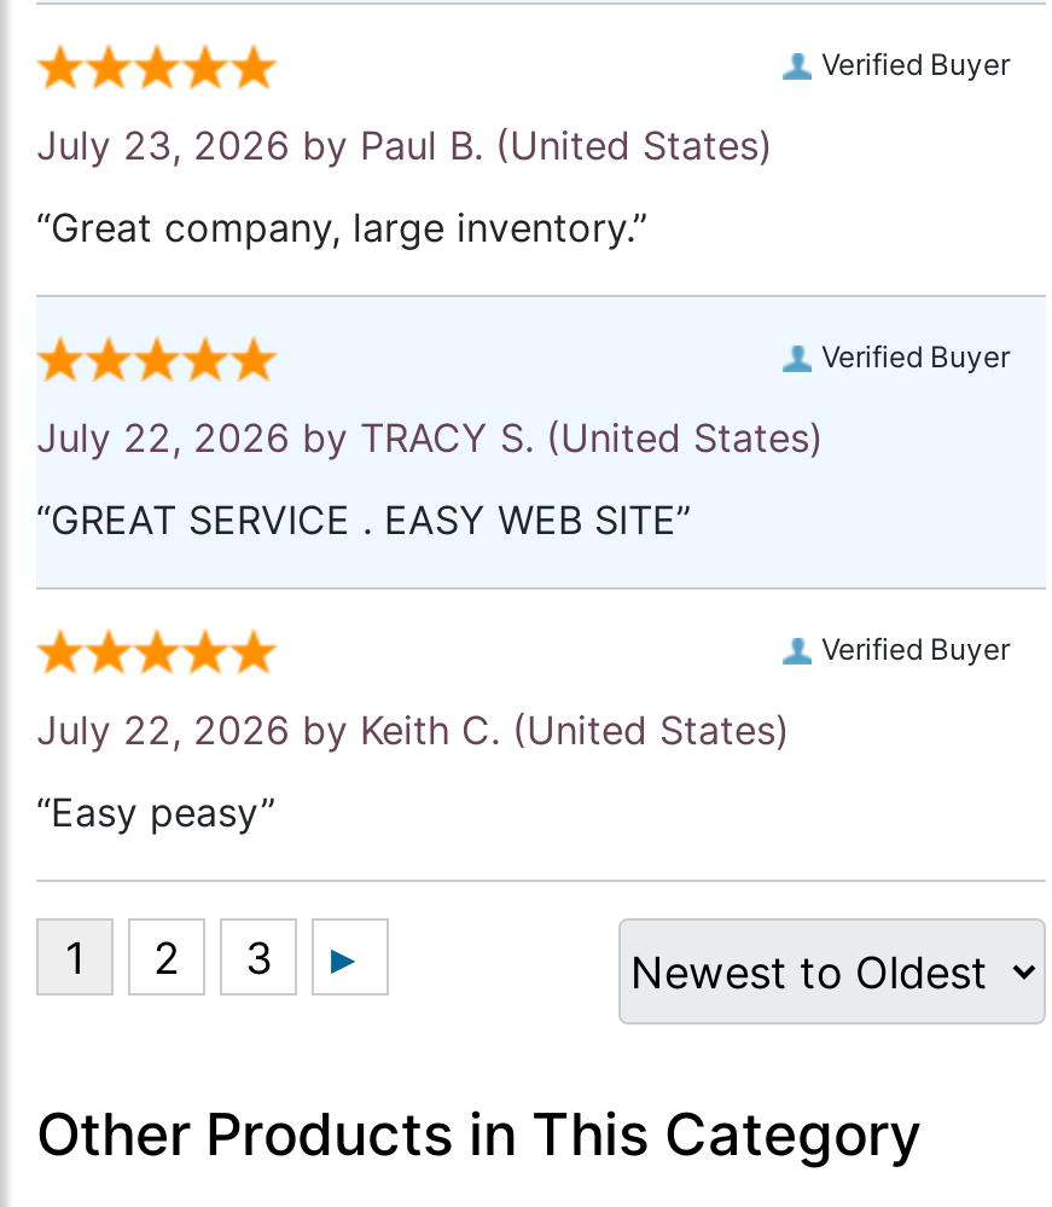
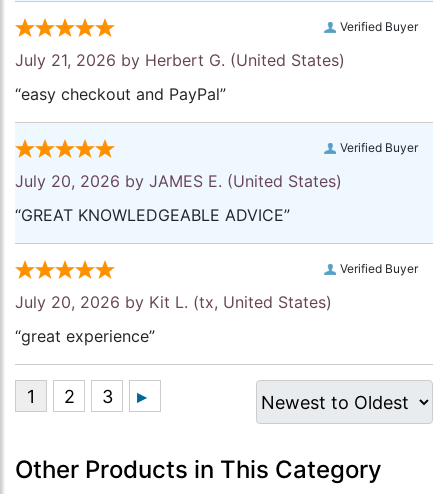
[36,121,773,169] July 23, 2026 by Paul B. (United States) -> [15,50,345,70] July 21, 2026 by Herbert G. (United States)
[36,203,647,251] “Great company, large inventory.” -> [15,84,226,104] “easy checkout and PayPal”
[36,413,824,462] July 22, 2026 by TRACY S. (United States) -> [15,171,342,191] July 20, 2026 by JAMES E. (United States)
[36,495,691,544] “GREAT SERVICE . EASY WEB SITE” -> [15,205,290,225] “GREAT KNOWLEDGEABLE ADVICE”
[36,706,790,754] July 22, 2026 by Keith C. (United States) -> [15,292,332,312] July 20, 2026 by Kit L. (tx, United States)
[36,788,275,836] “Easy peasy” -> [15,326,155,346] “great experience”

